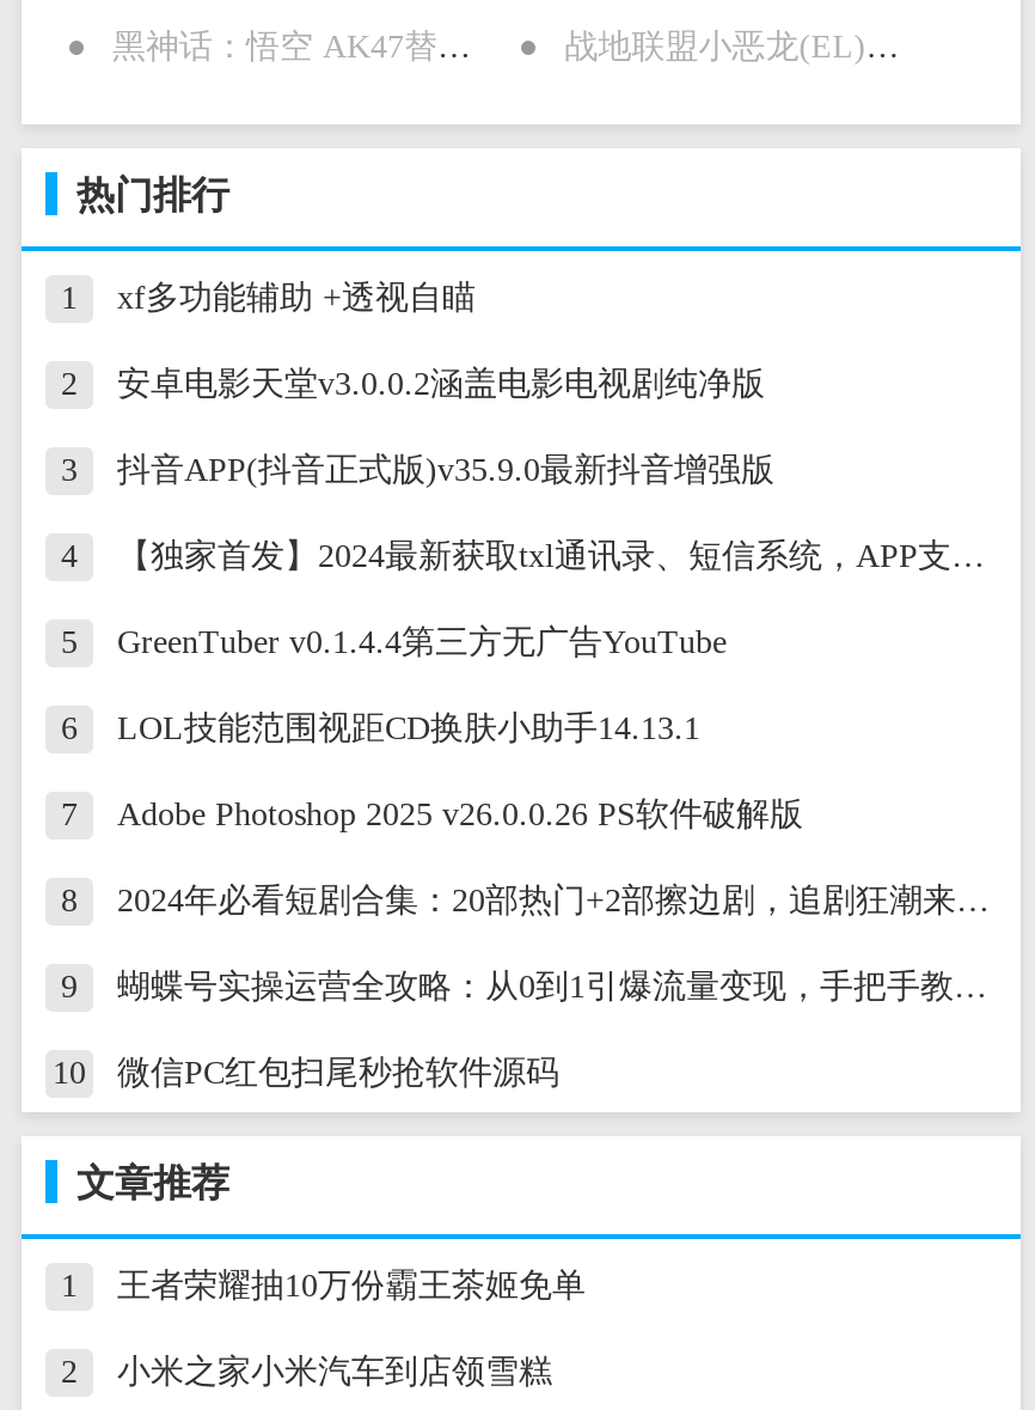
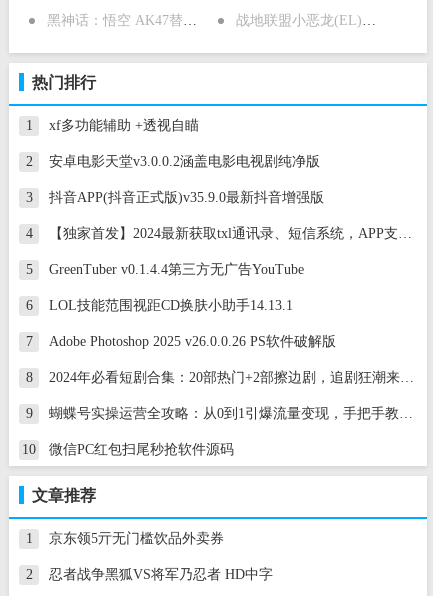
[117,1268,586,1304] 王者荣耀抽10万份霸王茶姬免单 -> [49,531,224,546] 京东领5亓无门槛饮品外卖券
[117,1354,552,1390] 小米之家小米汽车到店领雪糕 -> [49,567,273,582] 忍者战争黑狐VS将军乃忍者 HD中字

